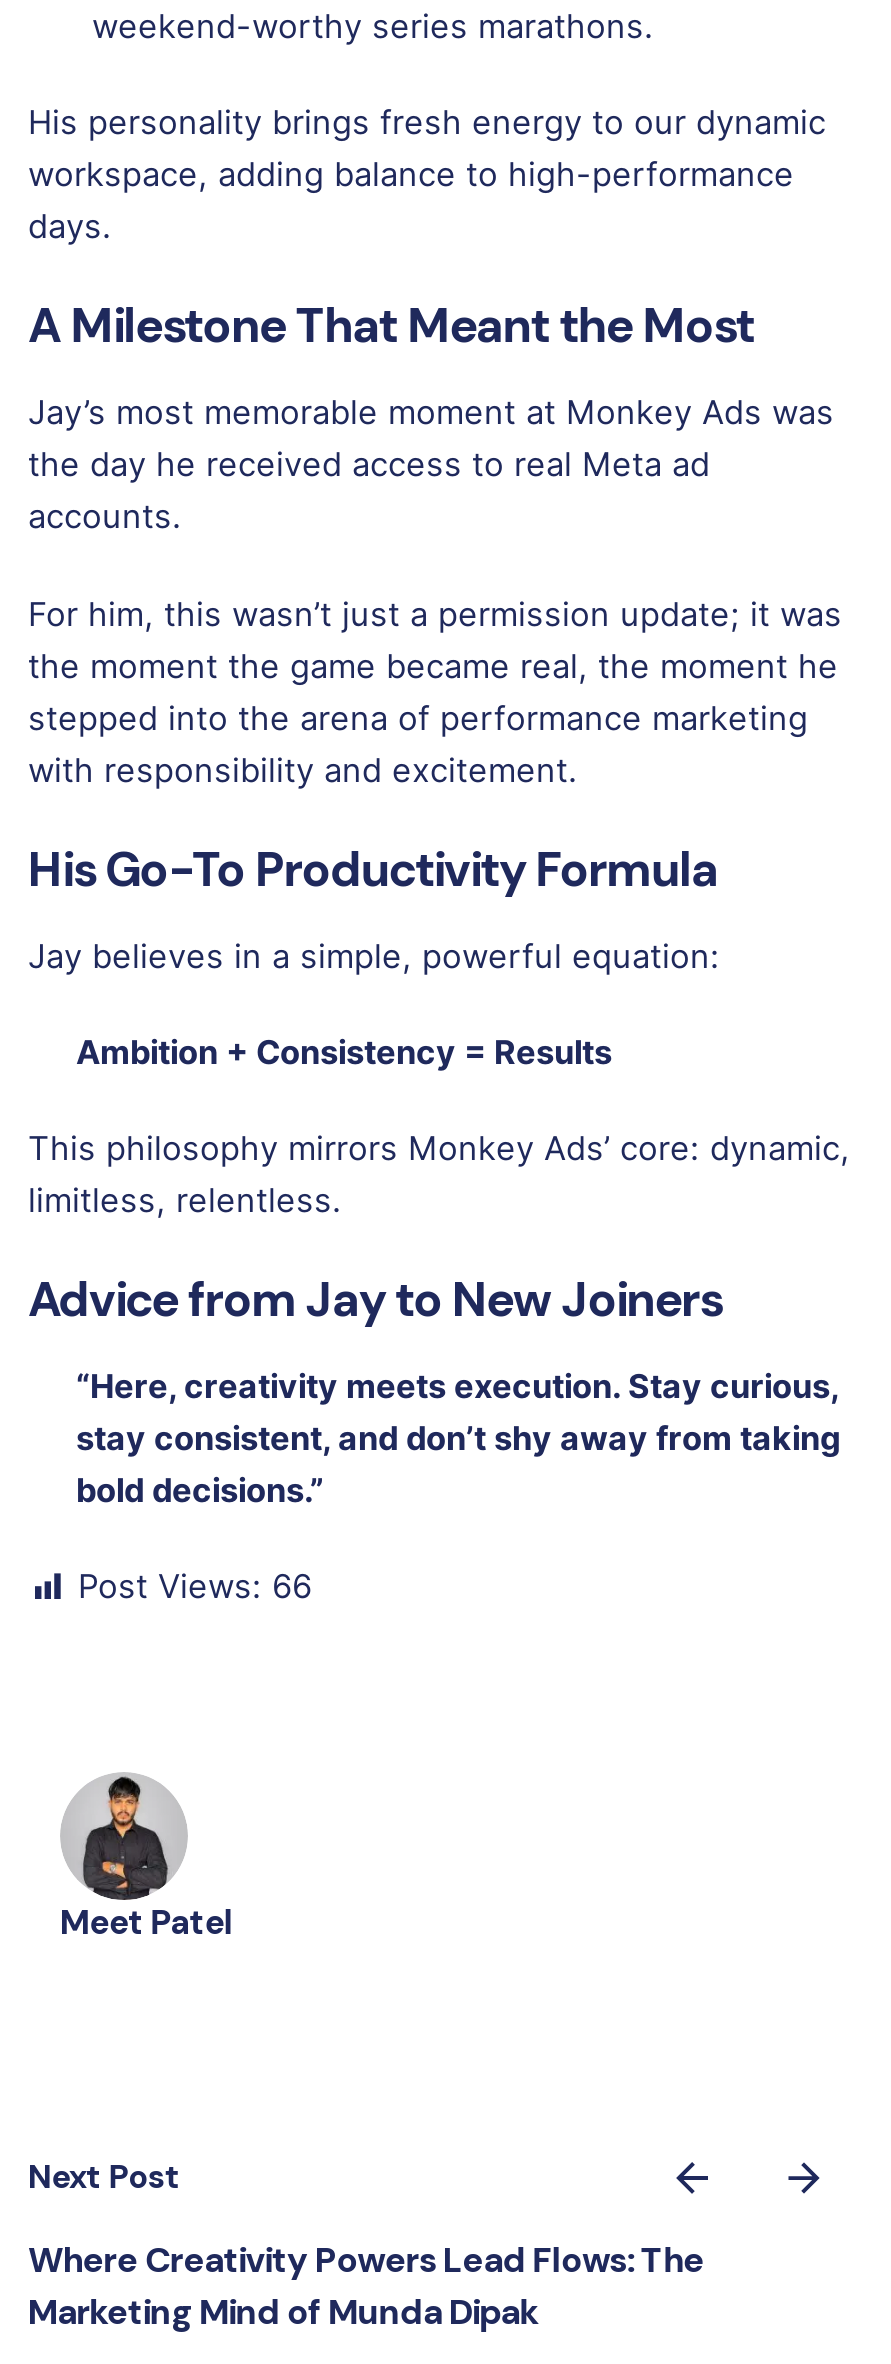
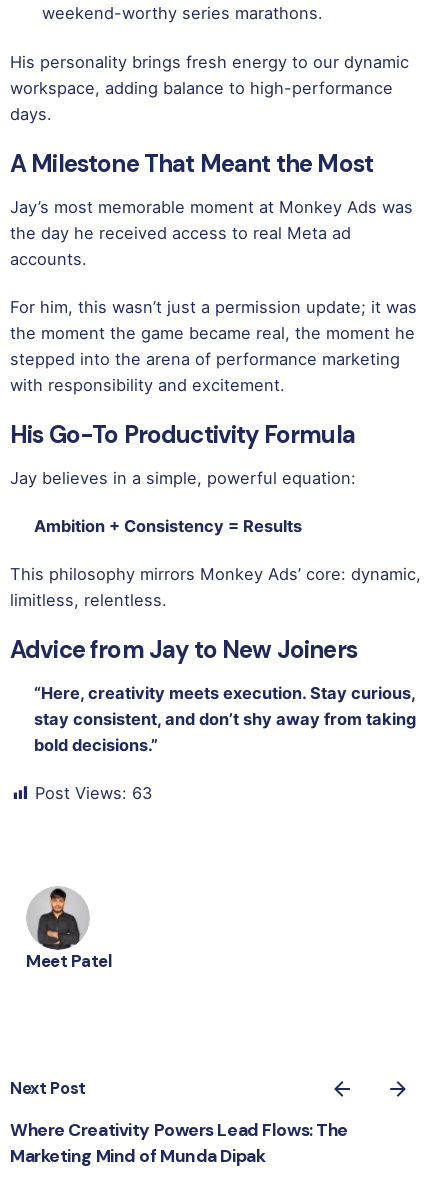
[78,1567,312,1607] Post Views: 66 -> [35,783,152,803] Post Views: 63

